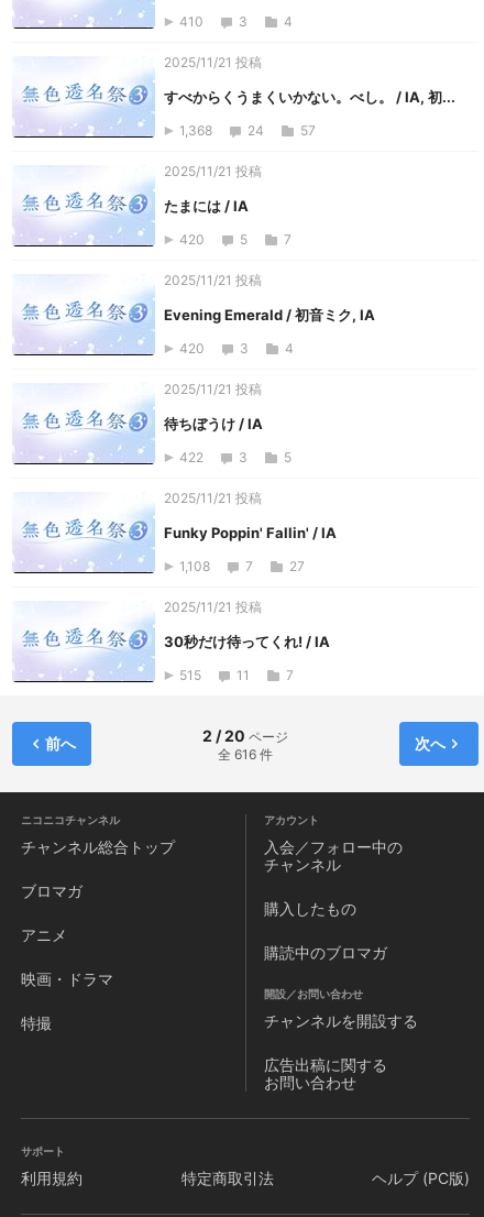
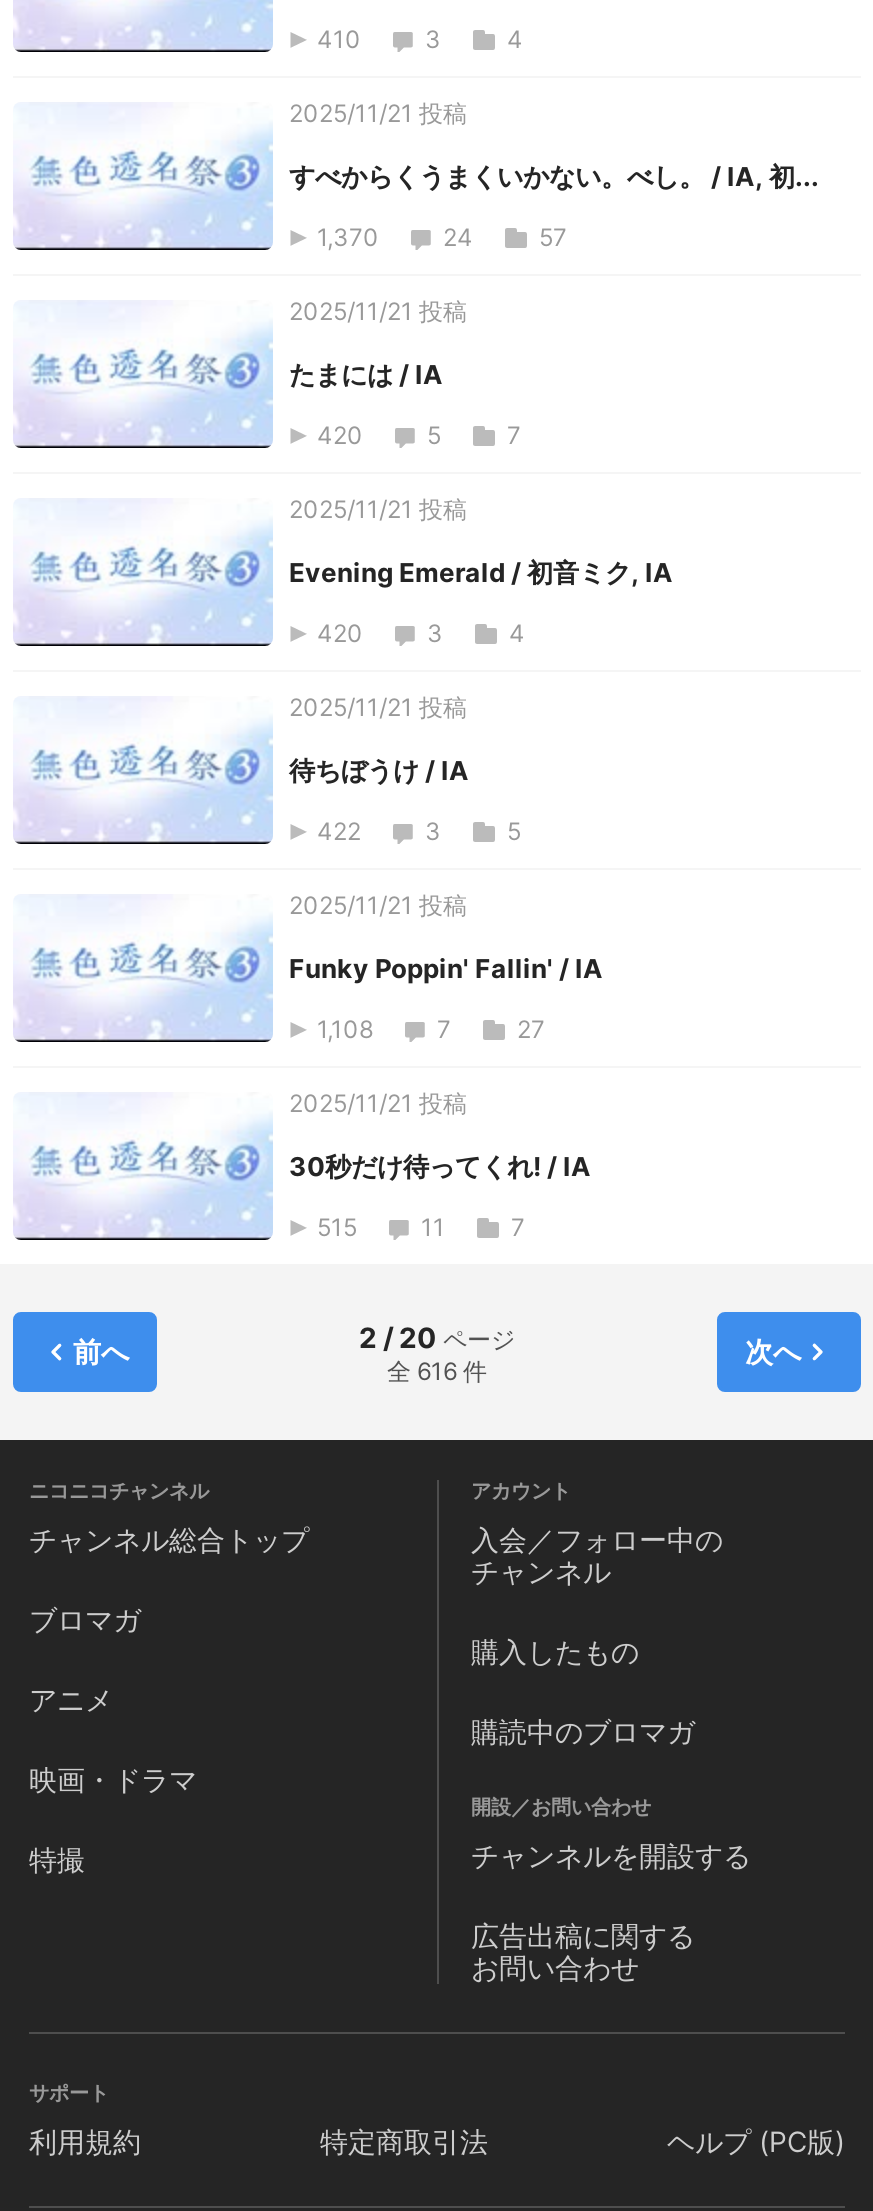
[179,122,212,139] 1,368 -> [317,222,379,252] 1,370

